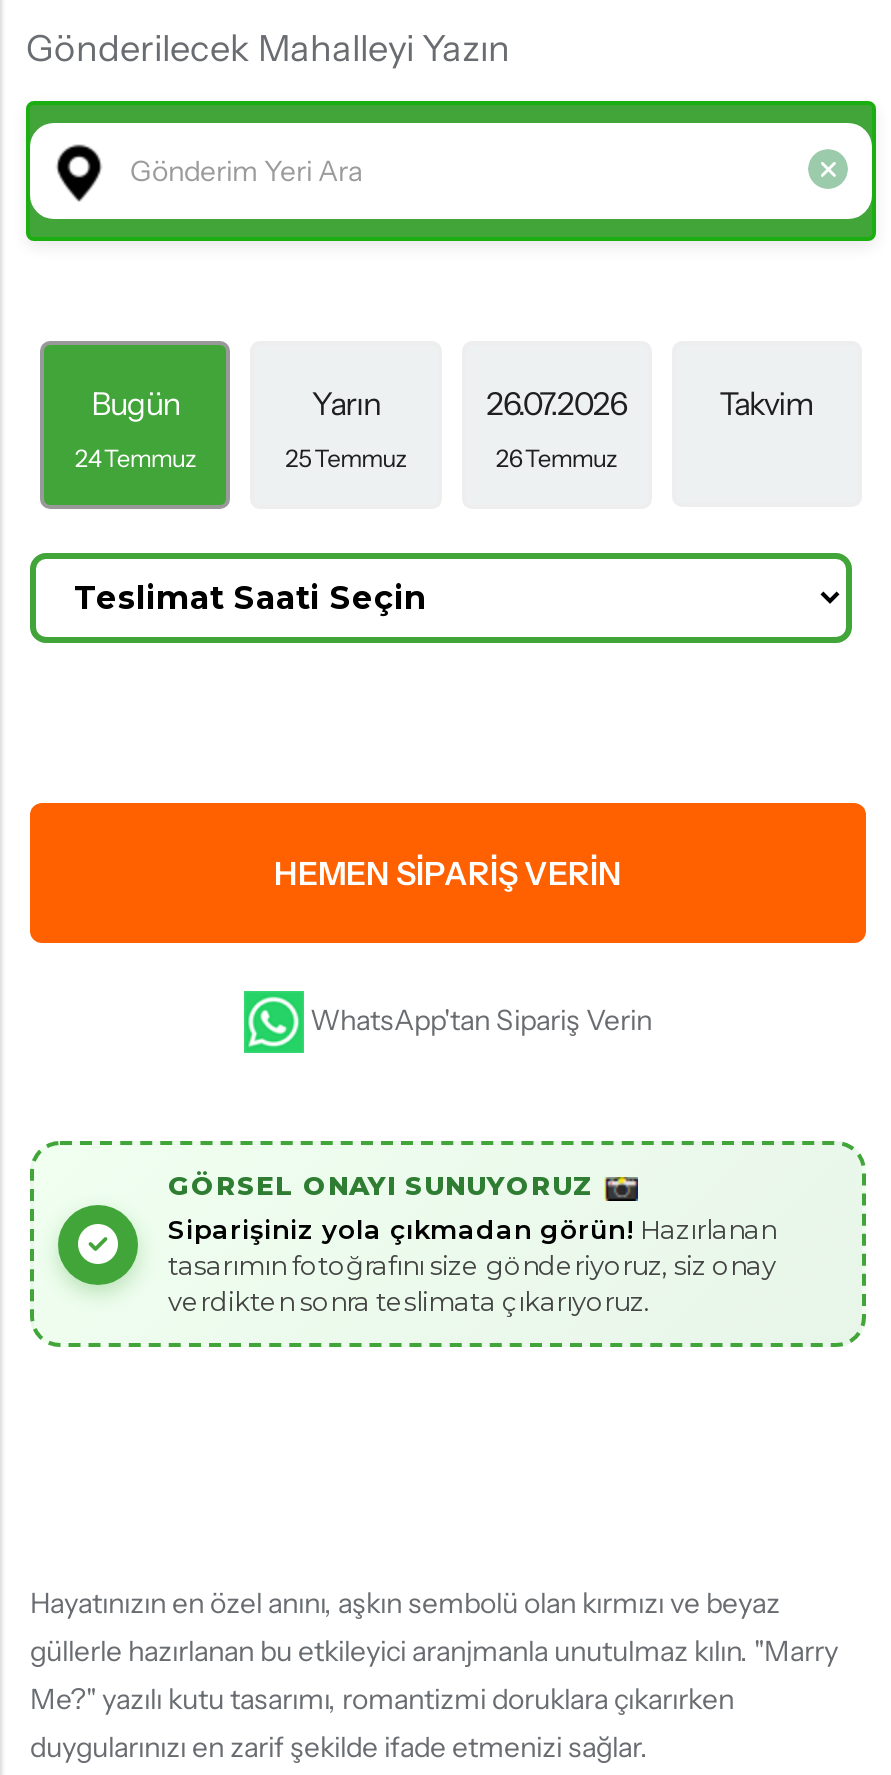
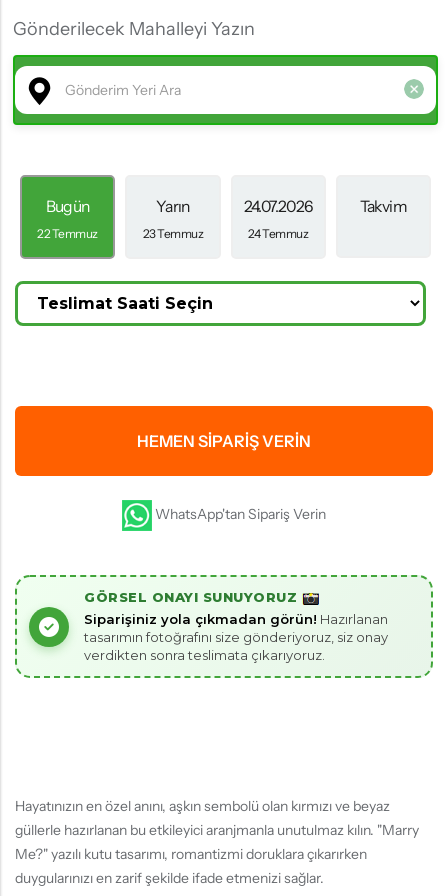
[486,384,626,422] 26.07.2026 -> [244,196,313,215] 24.07.2026
[75,442,196,472] 24 Temmuz -> [37,225,98,240] 22 Temmuz
[285,442,406,472] 25 Temmuz -> [143,225,203,240] 23 Temmuz
[496,442,617,472] 26 Temmuz -> [248,225,308,240] 24 Temmuz

